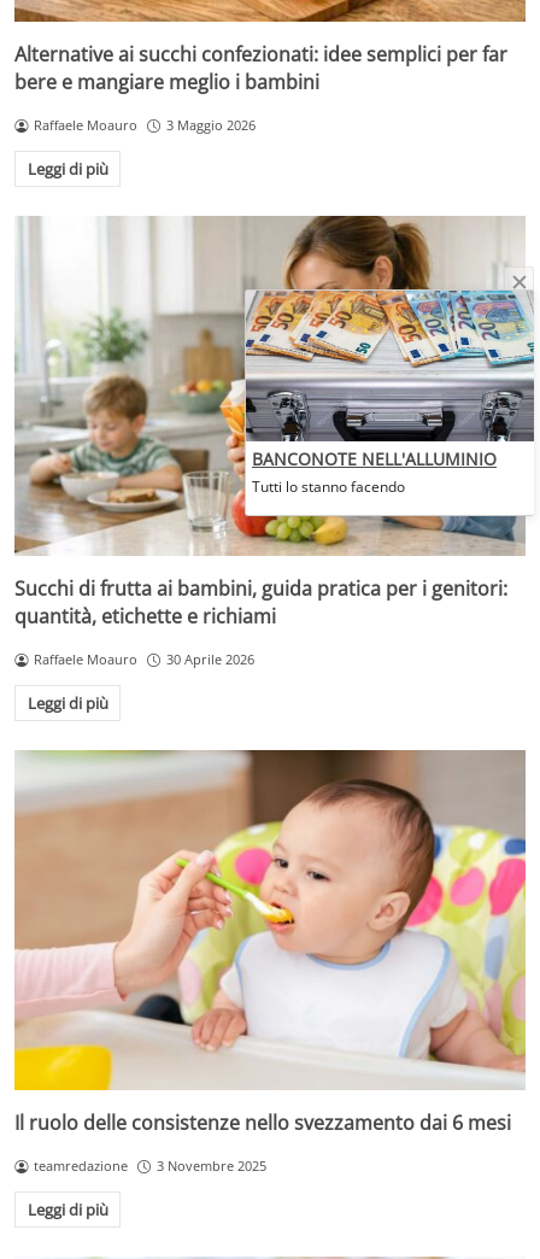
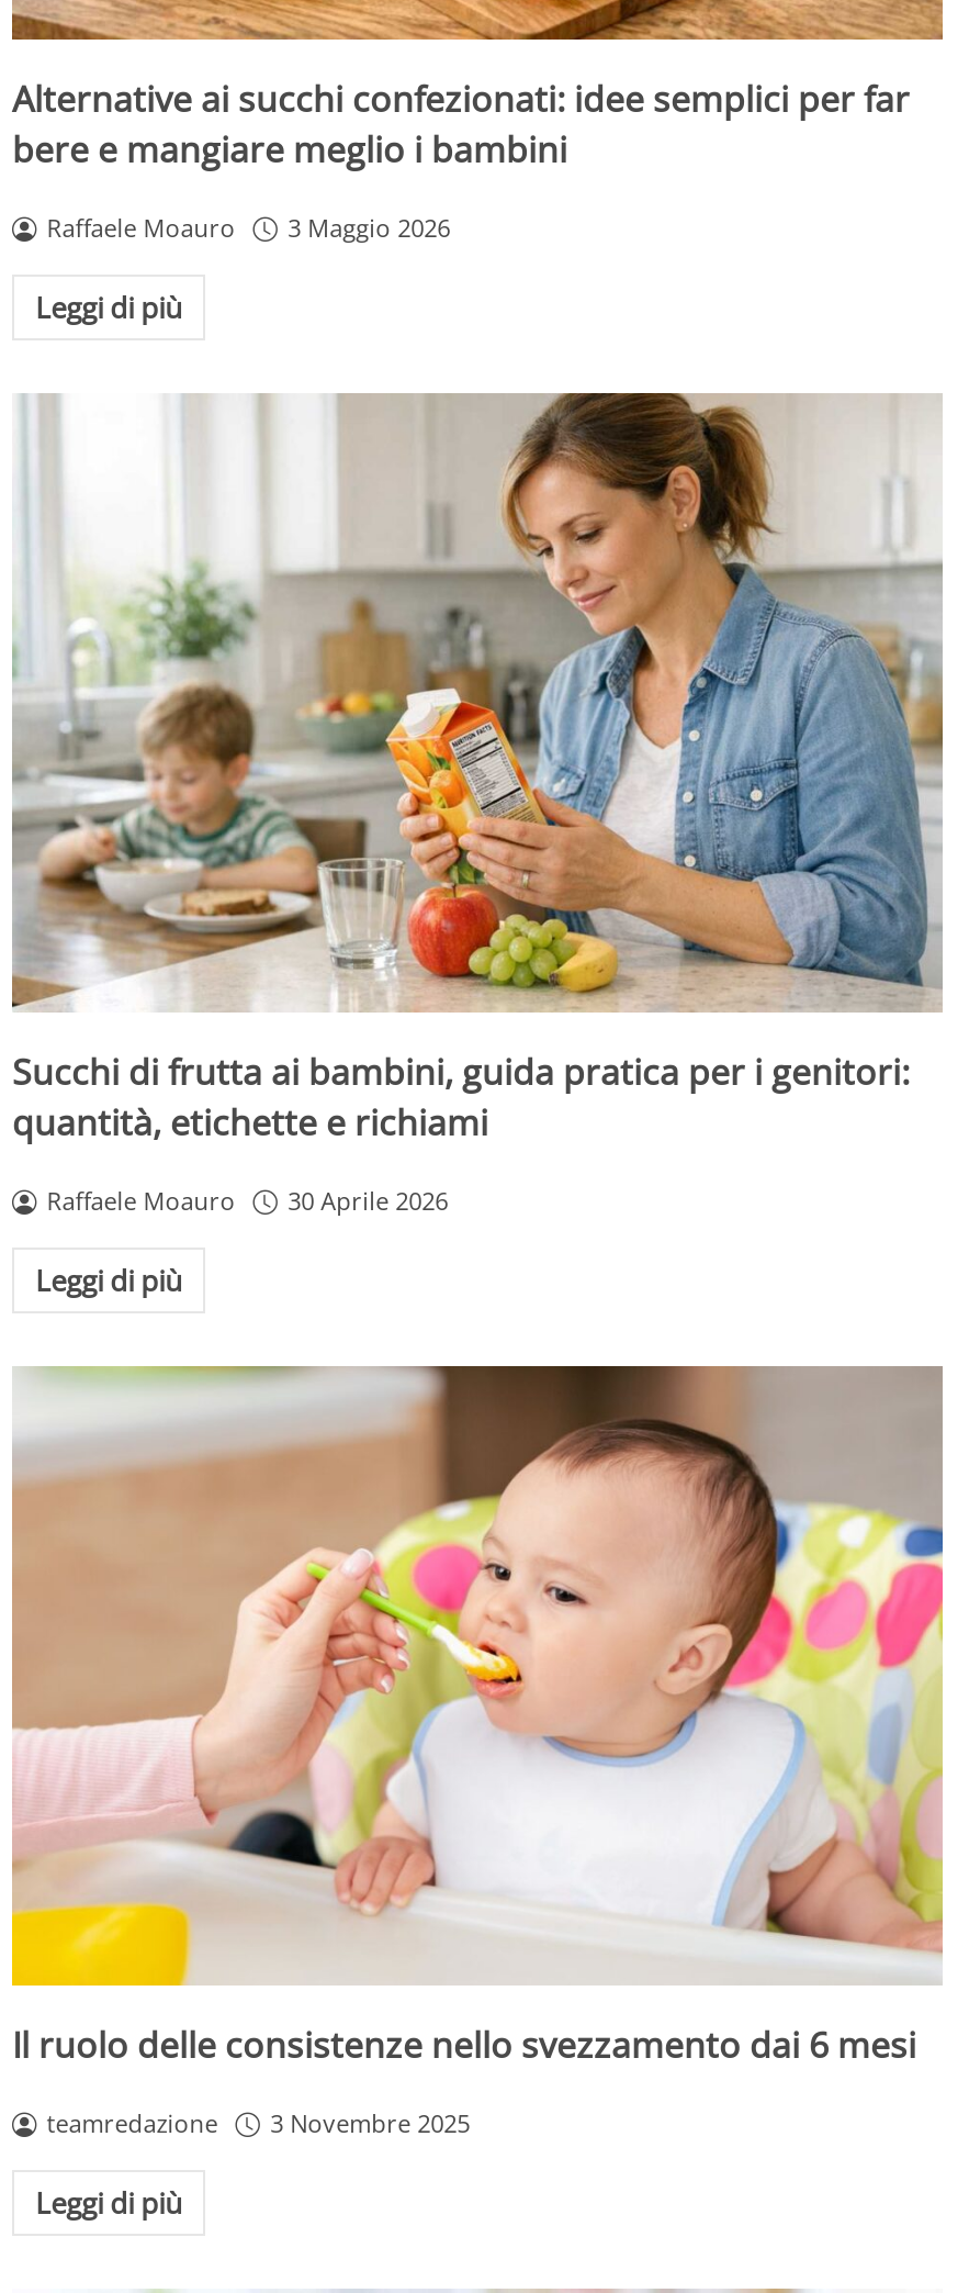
[243,276,535,517] [image] -> [431,494,958,940] [image]
[252,447,497,497] BANCONOTE NELL'ALLUMINIO | Tutti lo stanno facendo -> none

